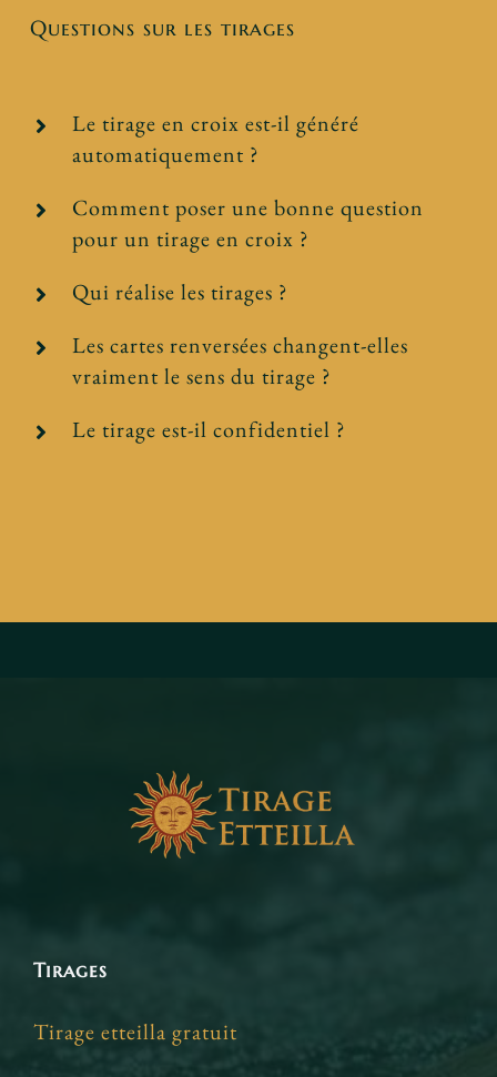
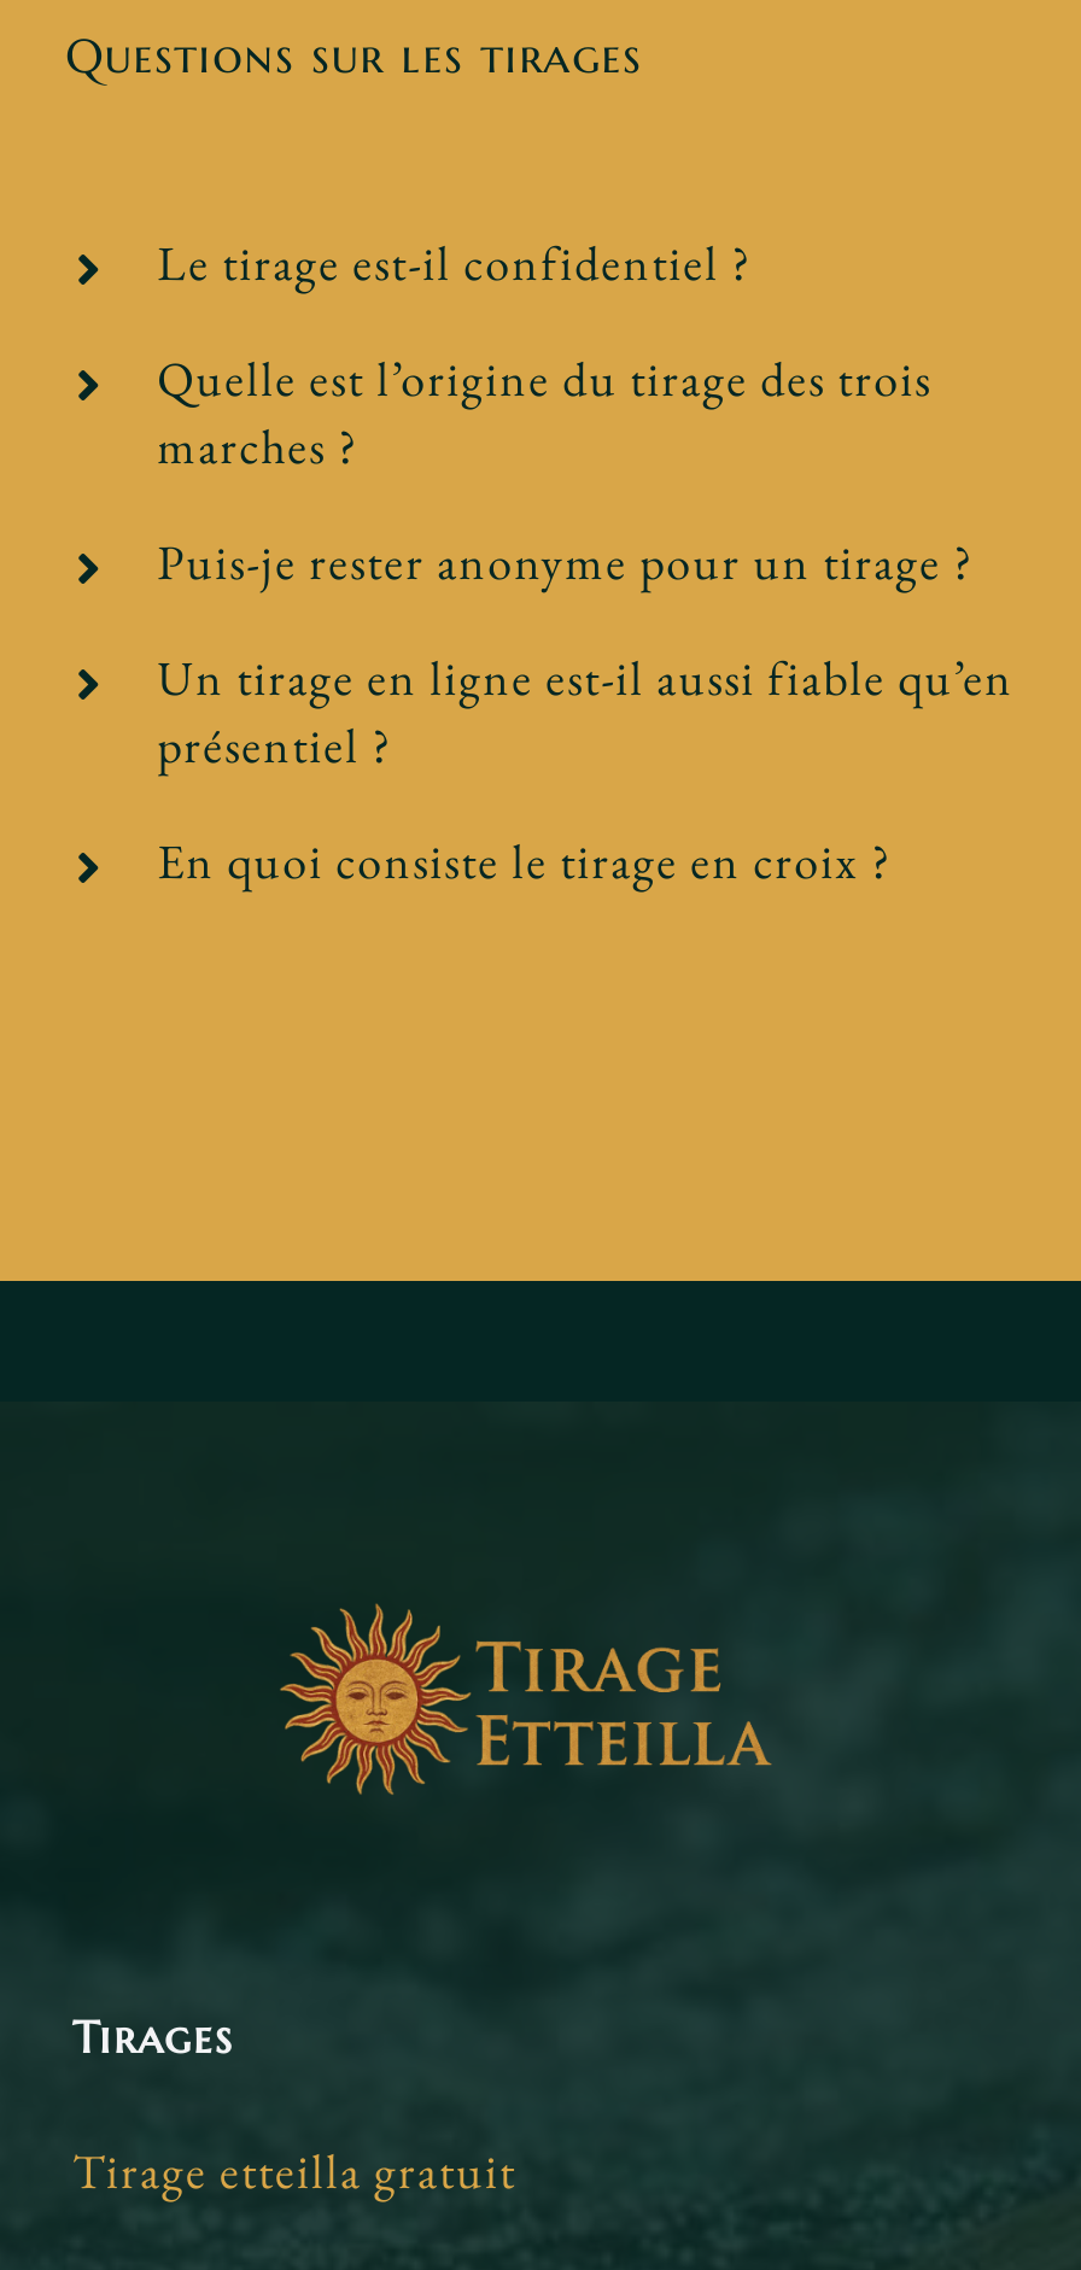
[72,109,424,391] Le tirage en croix est-il généré | automatiquement ? | Comment poser une bonne question | pour un tirage en croix ? | Qui réalise les tirages ? | Les cartes renversées changent-elles | vraiment le sens du tirage ? -> none
moved [72,415,346,444] -> [157,232,753,295]: Le tirage est-il confidentiel ?
none -> [157,348,1014,893] Quelle est l’origine du tirage des trois | marches ? | Puis-je rester anonyme pour un tirage ? | Un tirage en ligne est-il aussi fiable qu’en | présentiel ? | En quoi consiste le tirage en croix ?

